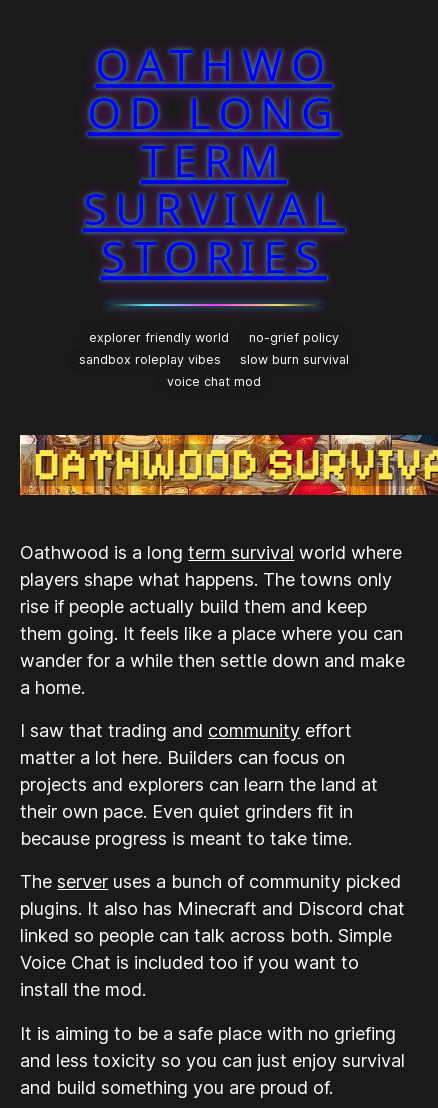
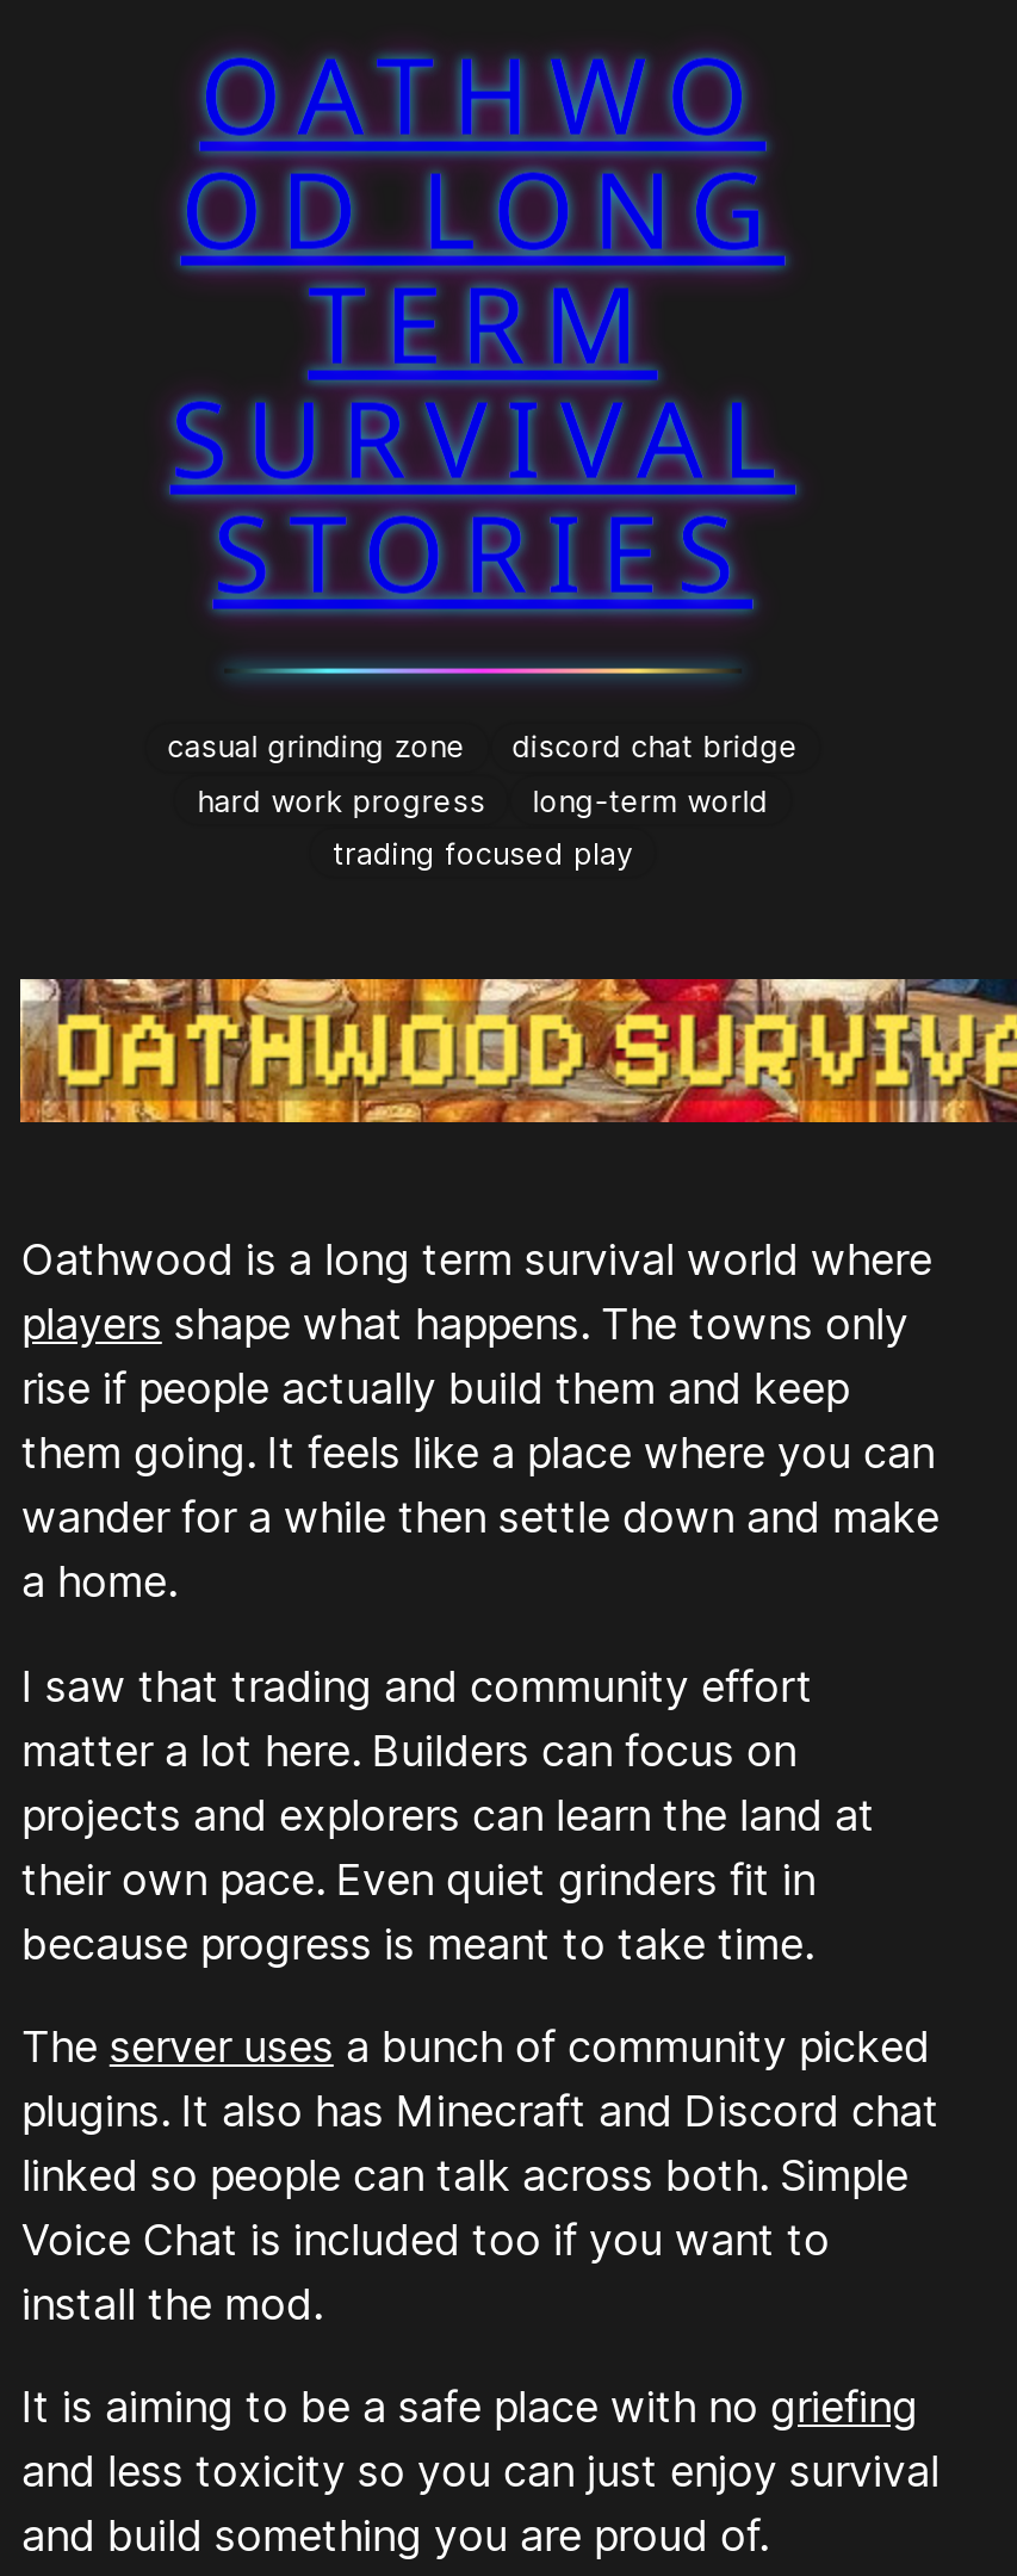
[89,330,339,345] explorer friendly world | no-grief policy -> [167,729,798,765] casual grinding zone | discord chat bridge
[79,352,349,367] sandbox roleplay vibes | slow burn survival -> [197,782,769,818] hard work progress | long-term world
[167,374,261,389] voice chat mod -> [333,835,633,871] trading focused play

